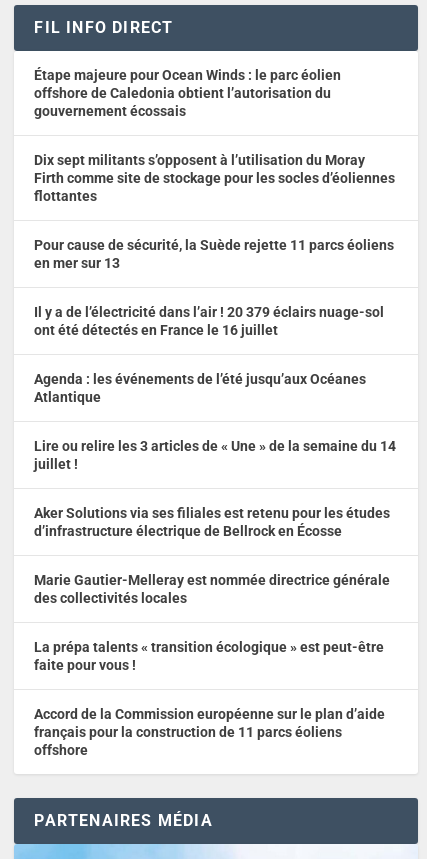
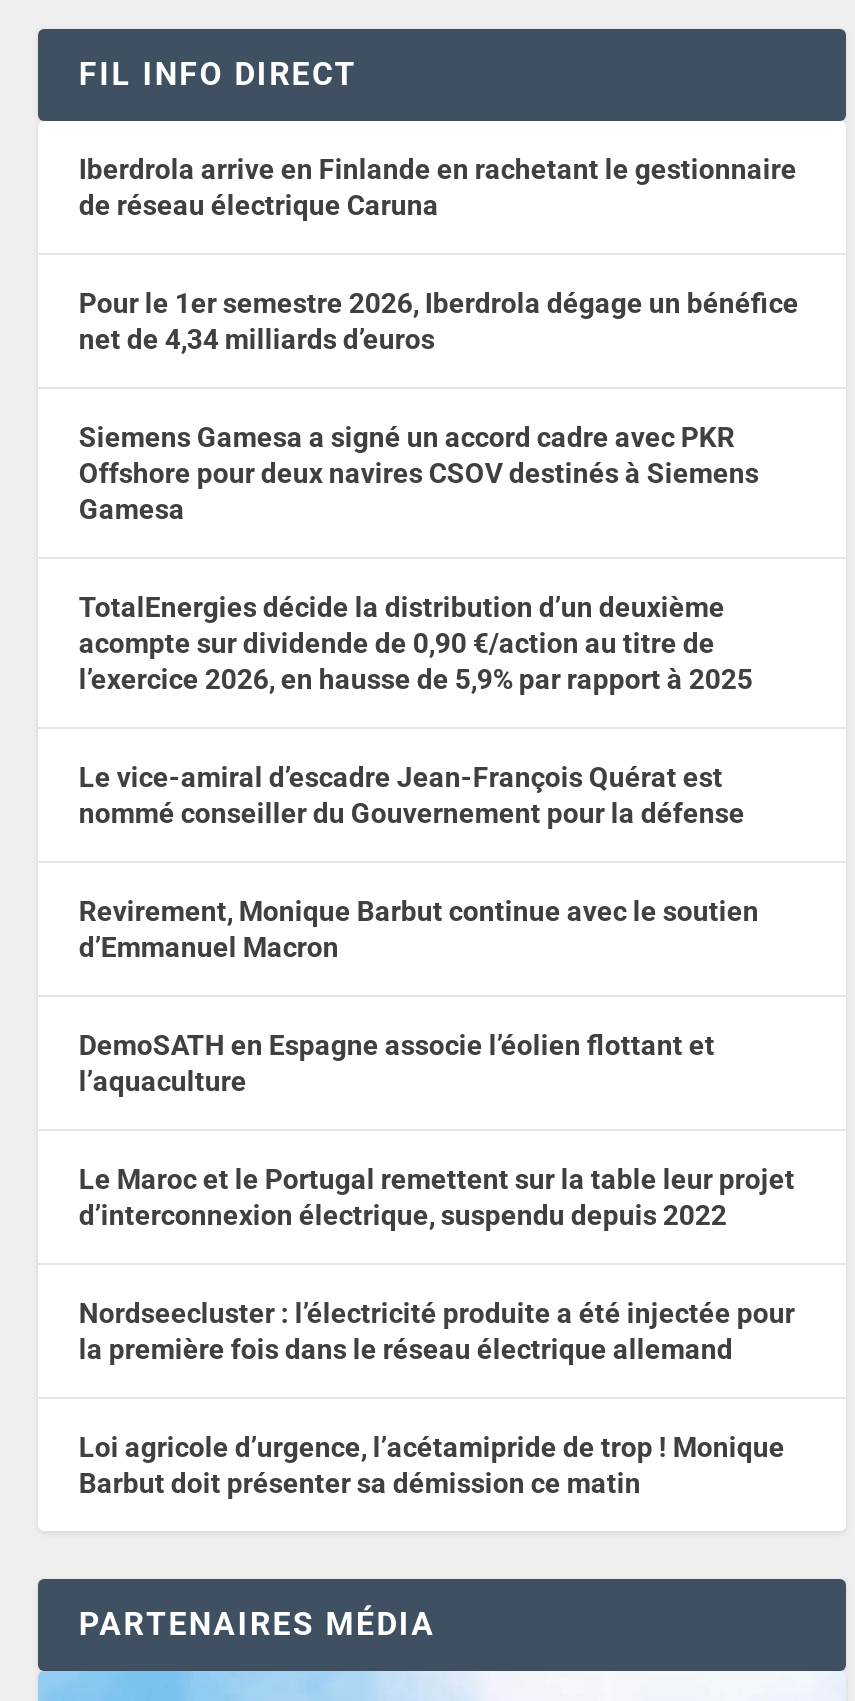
[34,67,341,119] Étape majeure pour Ocean Winds : le parc éolien | offshore de Caledonia obtient l’autorisation du | gouvernement écossais -> [79,153,797,221] Iberdrola arrive en Finlande en rachetant le gestionnaire | de réseau électrique Caruna
[34,152,395,204] Dix sept militants s’opposent à l’utilisation du Moray | Firth comme site de stockage pour les socles d’éoliennes | flottantes -> [79,287,799,355] Pour le 1er semestre 2026, Iberdrola dégage un bénéfice | net de 4,34 milliards d’euros
[34,237,394,271] Pour cause de sécurité, la Suède rejette 11 parcs éoliens | en mer sur 13 -> [79,421,759,525] Siemens Gamesa a signé un accord cadre avec PKR | Offshore pour deux navires CSOV destinés à Siemens | Gamesa
[34,304,384,338] Il y a de l’électricité dans l’air ! 20 379 éclairs nuage-sol | ont été détectés en France le 16 juillet -> [79,591,753,695] TotalEnergies décide la distribution d’un deuxième | acompte sur dividende de 0,90 €/action au titre de | l’exercice 2026, en hausse de 5,9% par rapport à 2025
[34,371,366,405] Agenda : les événements de l’été jusqu’aux Océanes | Atlantique -> [79,761,745,829] Le vice-amiral d’escadre Jean-François Quérat est | nommé conseiller du Gouvernement pour la défense
[34,438,396,472] Lire ou relire les 3 articles de « Une » de la semaine du 14 | juillet ! -> [79,895,759,963] Revirement, Monique Barbut continue avec le soutien | d’Emmanuel Macron
[34,505,390,539] Aker Solutions via ses filiales est retenu pour les études | d’infrastructure électrique de Bellrock en Écosse -> [79,1029,715,1097] DemoSATH en Espagne associe l’éolien flottant et | l’aquaculture
[34,572,390,606] Marie Gautier-Melleray est nommée directrice générale | des collectivités locales -> [79,1163,795,1231] Le Maroc et le Portugal remettent sur la table leur projet | d’interconnexion électrique, suspendu depuis 2022
[34,639,384,673] La prépa talents « transition écologique » est peut-être | faite pour vous ! -> [79,1297,795,1365] Nordseecluster : l’électricité produite a été injectée pour | la première fois dans le réseau électrique allemand
[34,706,385,758] Accord de la Commission européenne sur le plan d’aide | français pour la construction de 11 parcs éoliens | offshore -> [79,1431,785,1499] Loi agricole d’urgence, l’acétamipride de trop ! Monique | Barbut doit présenter sa démission ce matin

